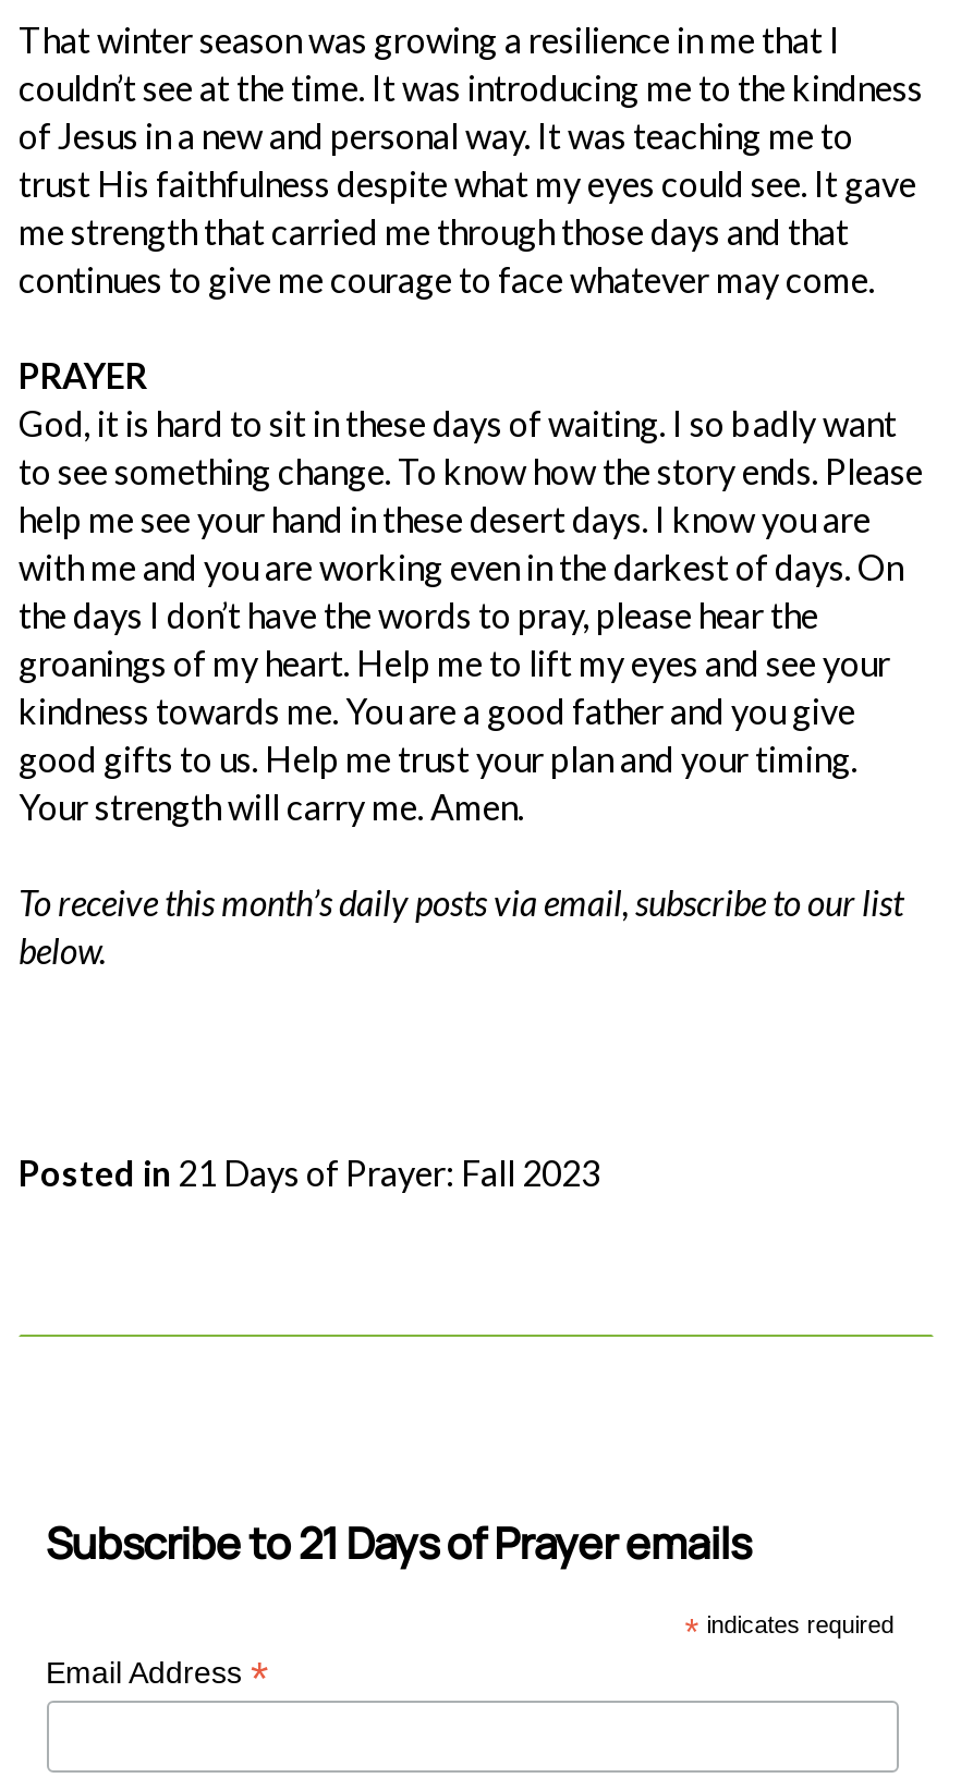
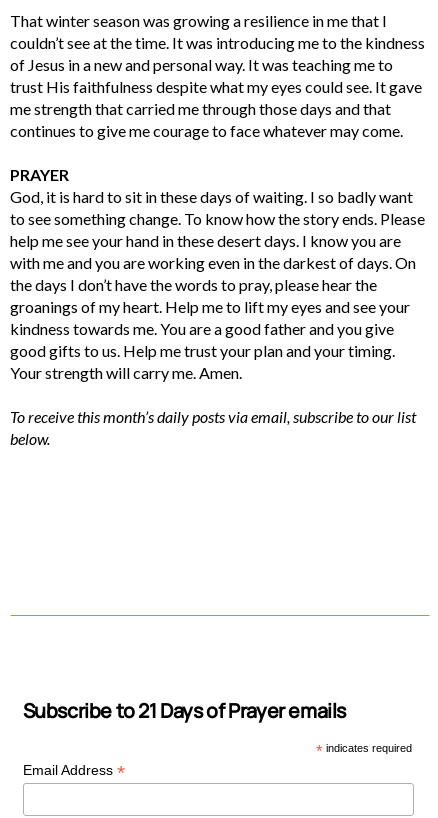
[19,1151,600,1193] Posted in 21 Days of Prayer: Fall 2023 -> none

